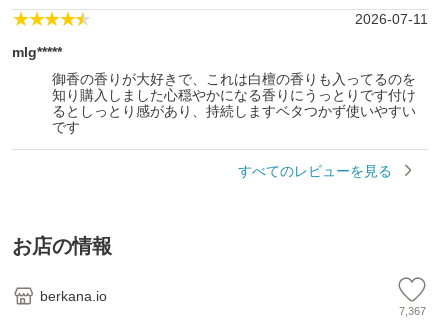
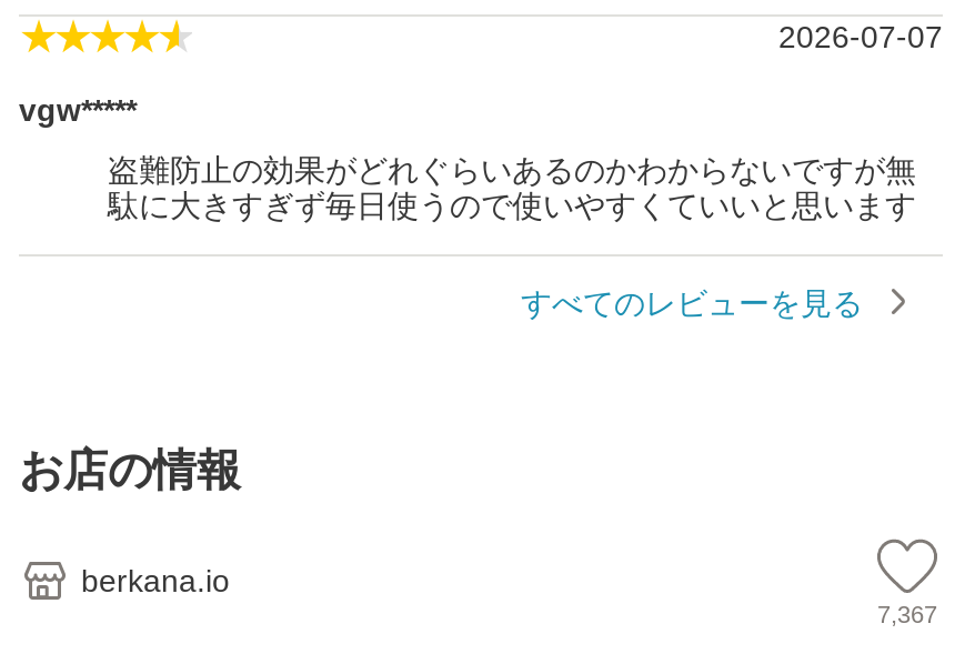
[355,11,428,27] 2026-07-11 -> [778,19,943,54] 2026-07-07
[12,44,62,60] mlg***** -> [19,92,137,128] vgw*****
[52,71,416,135] 御香の香りが大好きで、これは白檀の香りも入ってるのを | 知り購入しました心穏やかになる香りにうっとりです付け | るとしっとり感があり、持続しますベタつかず使いやすい | です -> [108,152,916,223] 盗難防止の効果がどれぐらいあるのかわからないですが無 | 駄に大きすぎず毎日使うので使いやすくていいと思います

